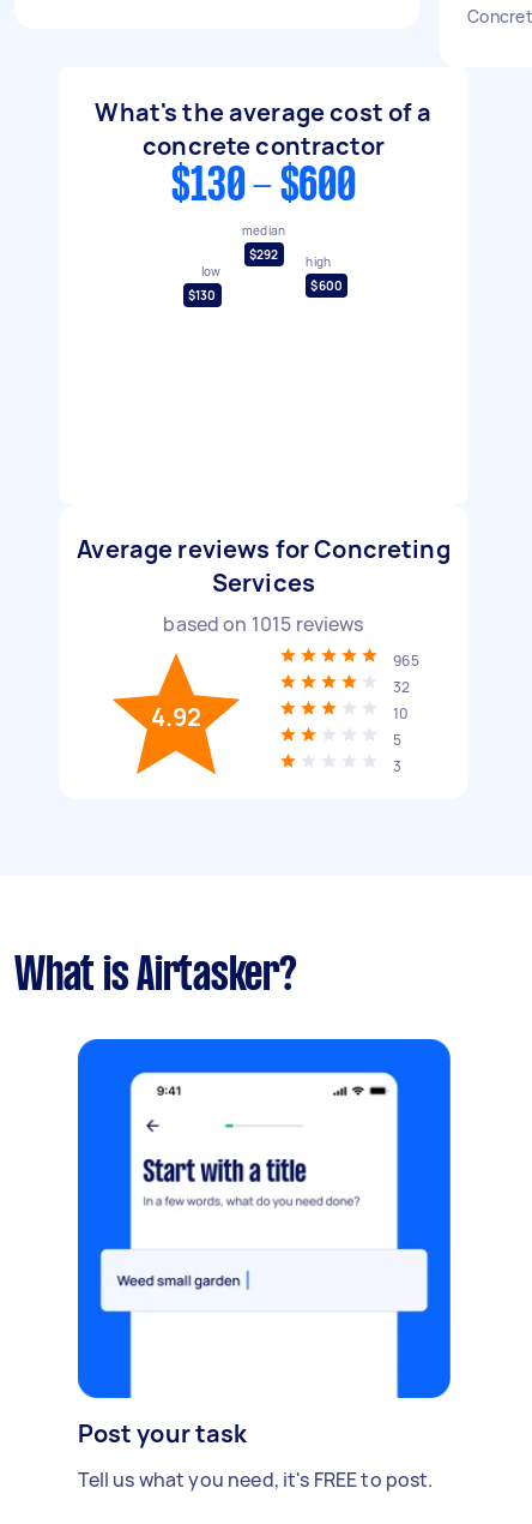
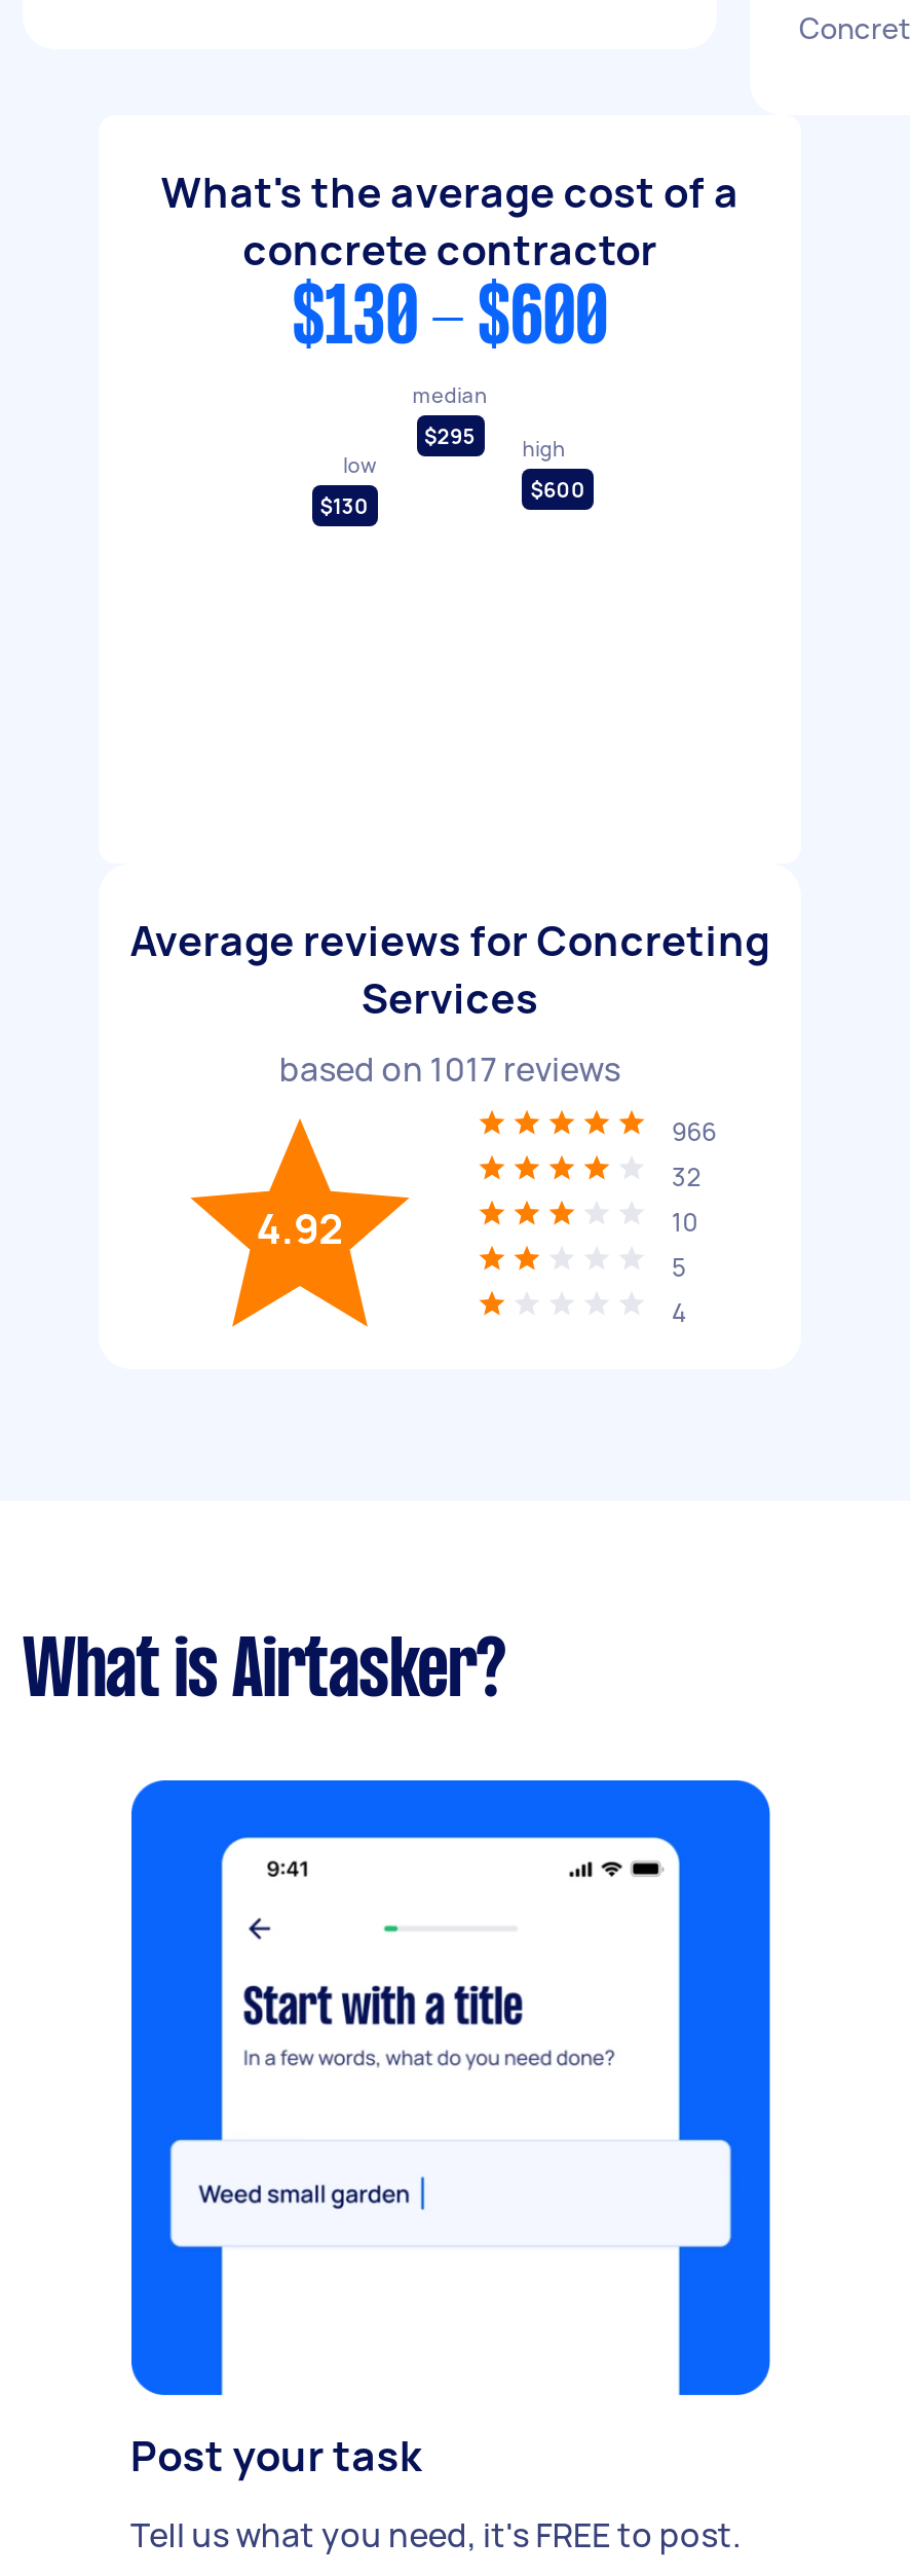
[249,246,331,270] $292 high -> [424,421,566,463] $295 high
[163,611,364,637] based on 1015 reviews -> [279,1046,621,1092] based on 1017 reviews
[393,650,419,671] 965 -> [672,1114,716,1149] 966
[393,756,402,776] 3 -> [672,1295,687,1330] 4

